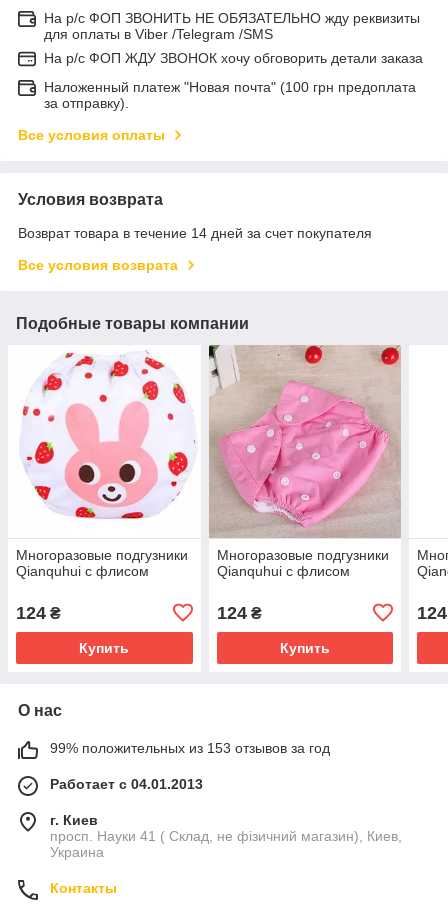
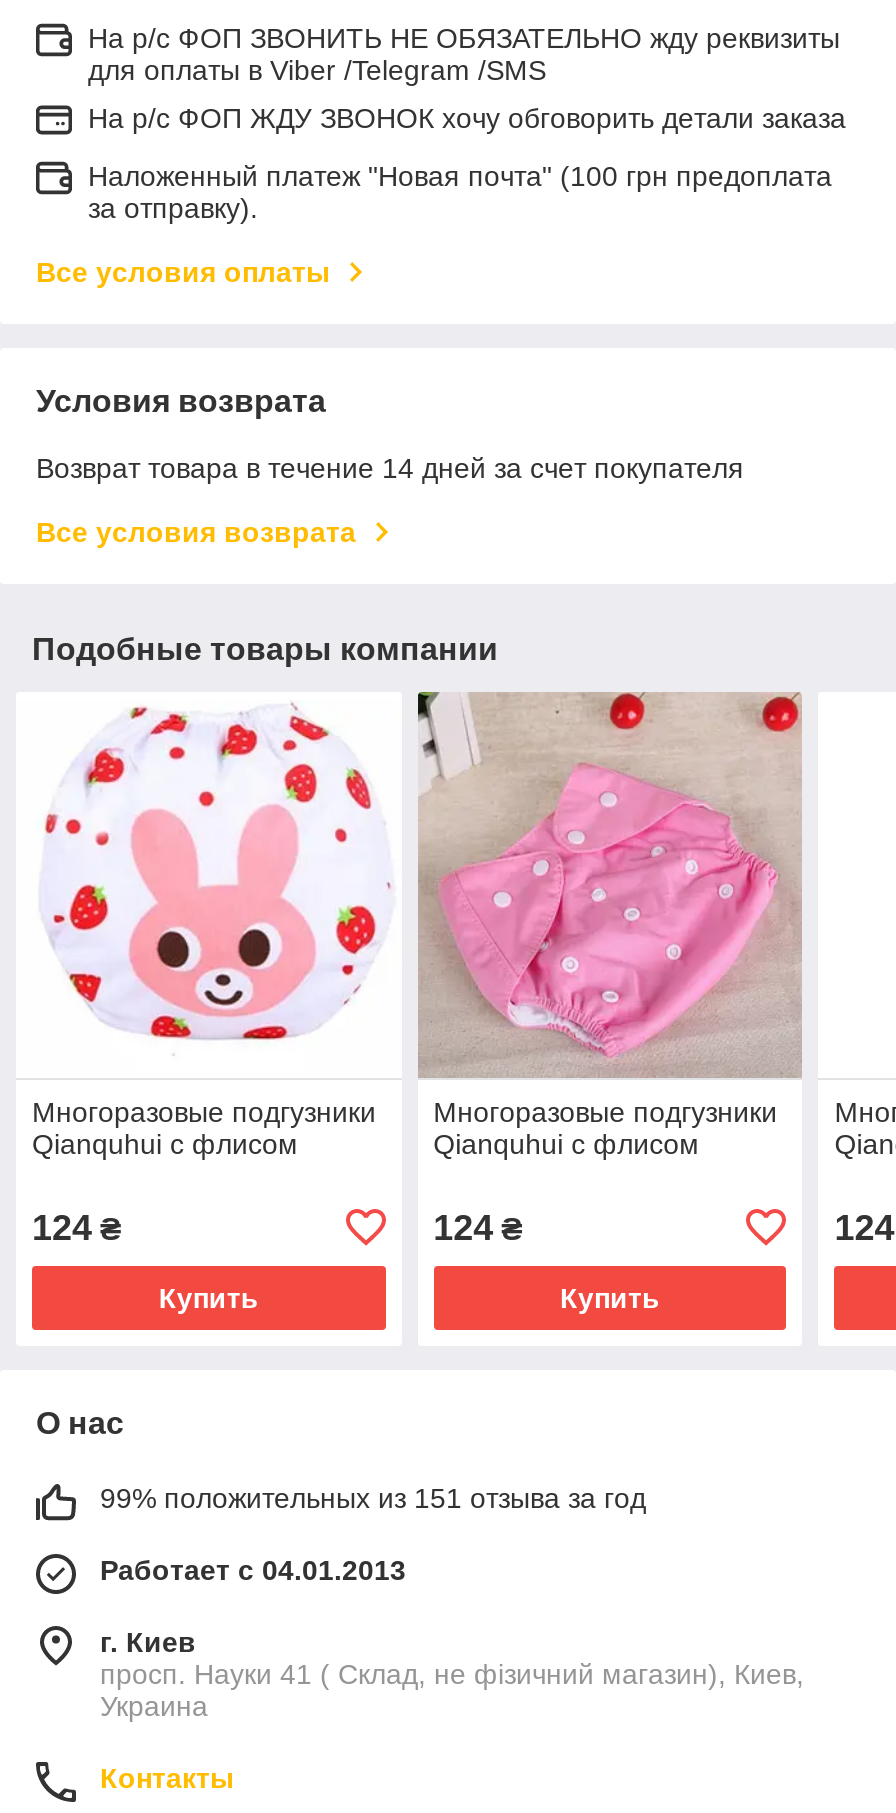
[50,740,330,756] 99% положительных из 153 отзывов за год -> [100,1482,646,1514] 99% положительных из 151 отзыва за год

